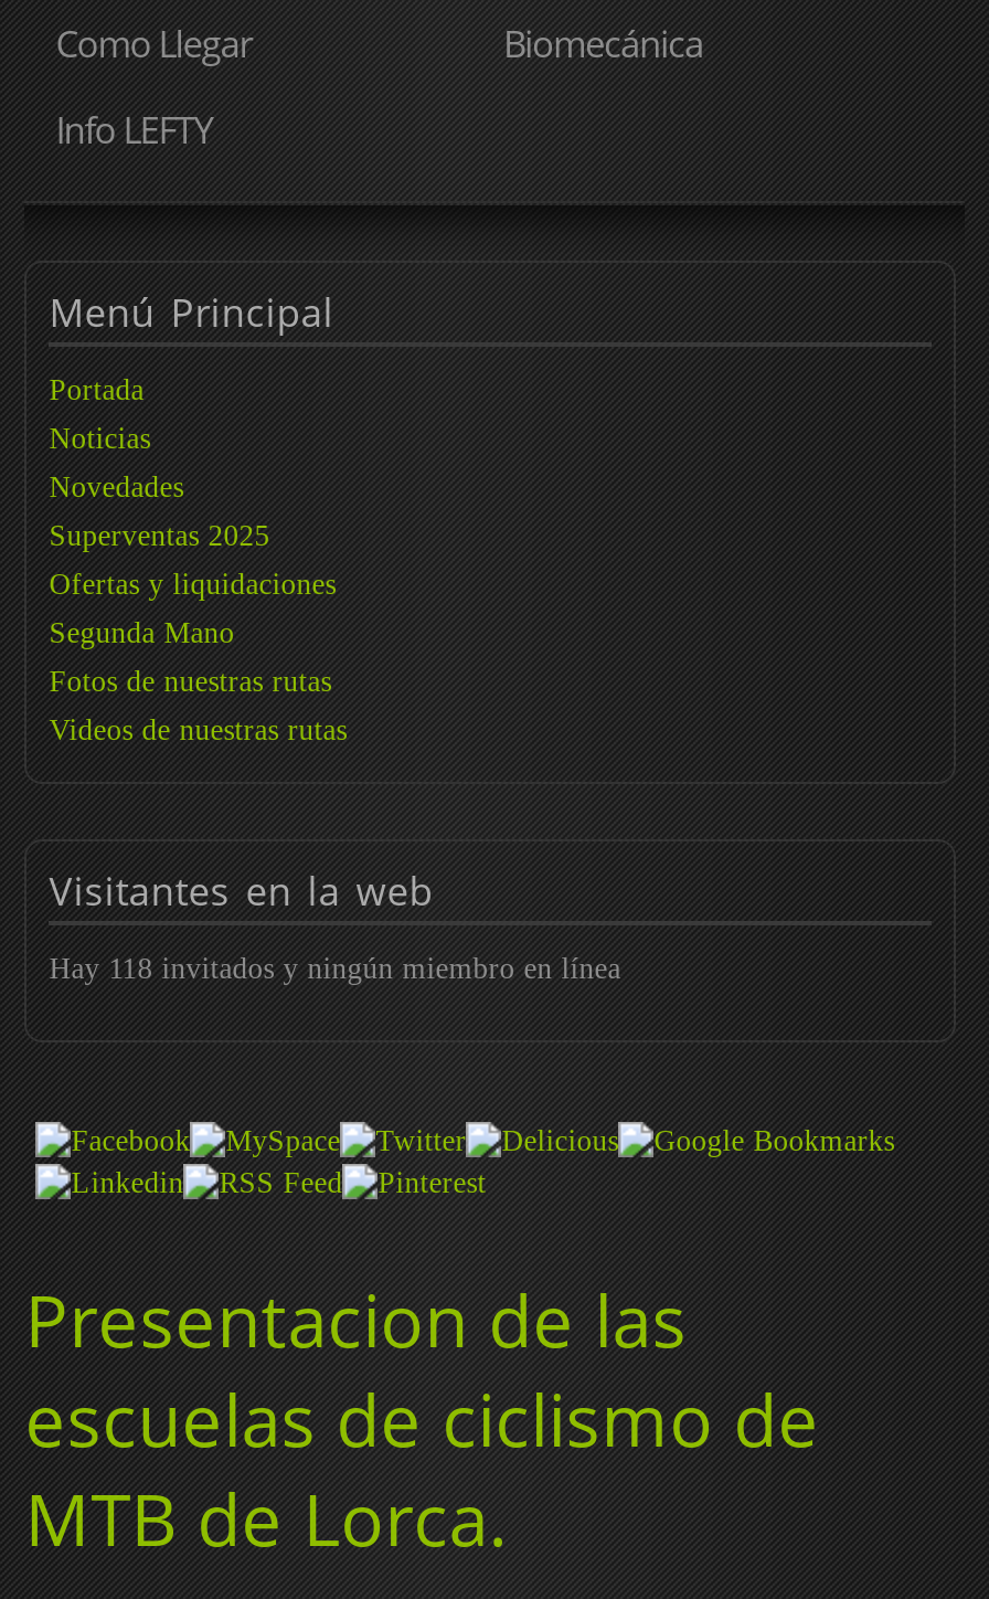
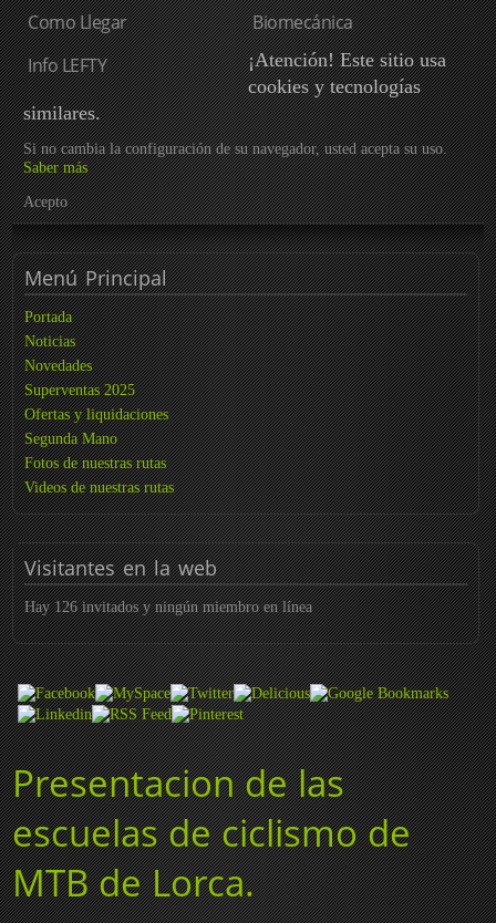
none -> [23,49,448,210] ¡Atención! Este sitio usa | cookies y tecnologías | similares. | Si no cambia la configuración de su navegador, usted acepta su uso. | Saber más | Acepto
[49,952,621,985] Hay 118 invitados y ningún miembro en línea -> [25,599,312,615] Hay 126 invitados y ningún miembro en línea

